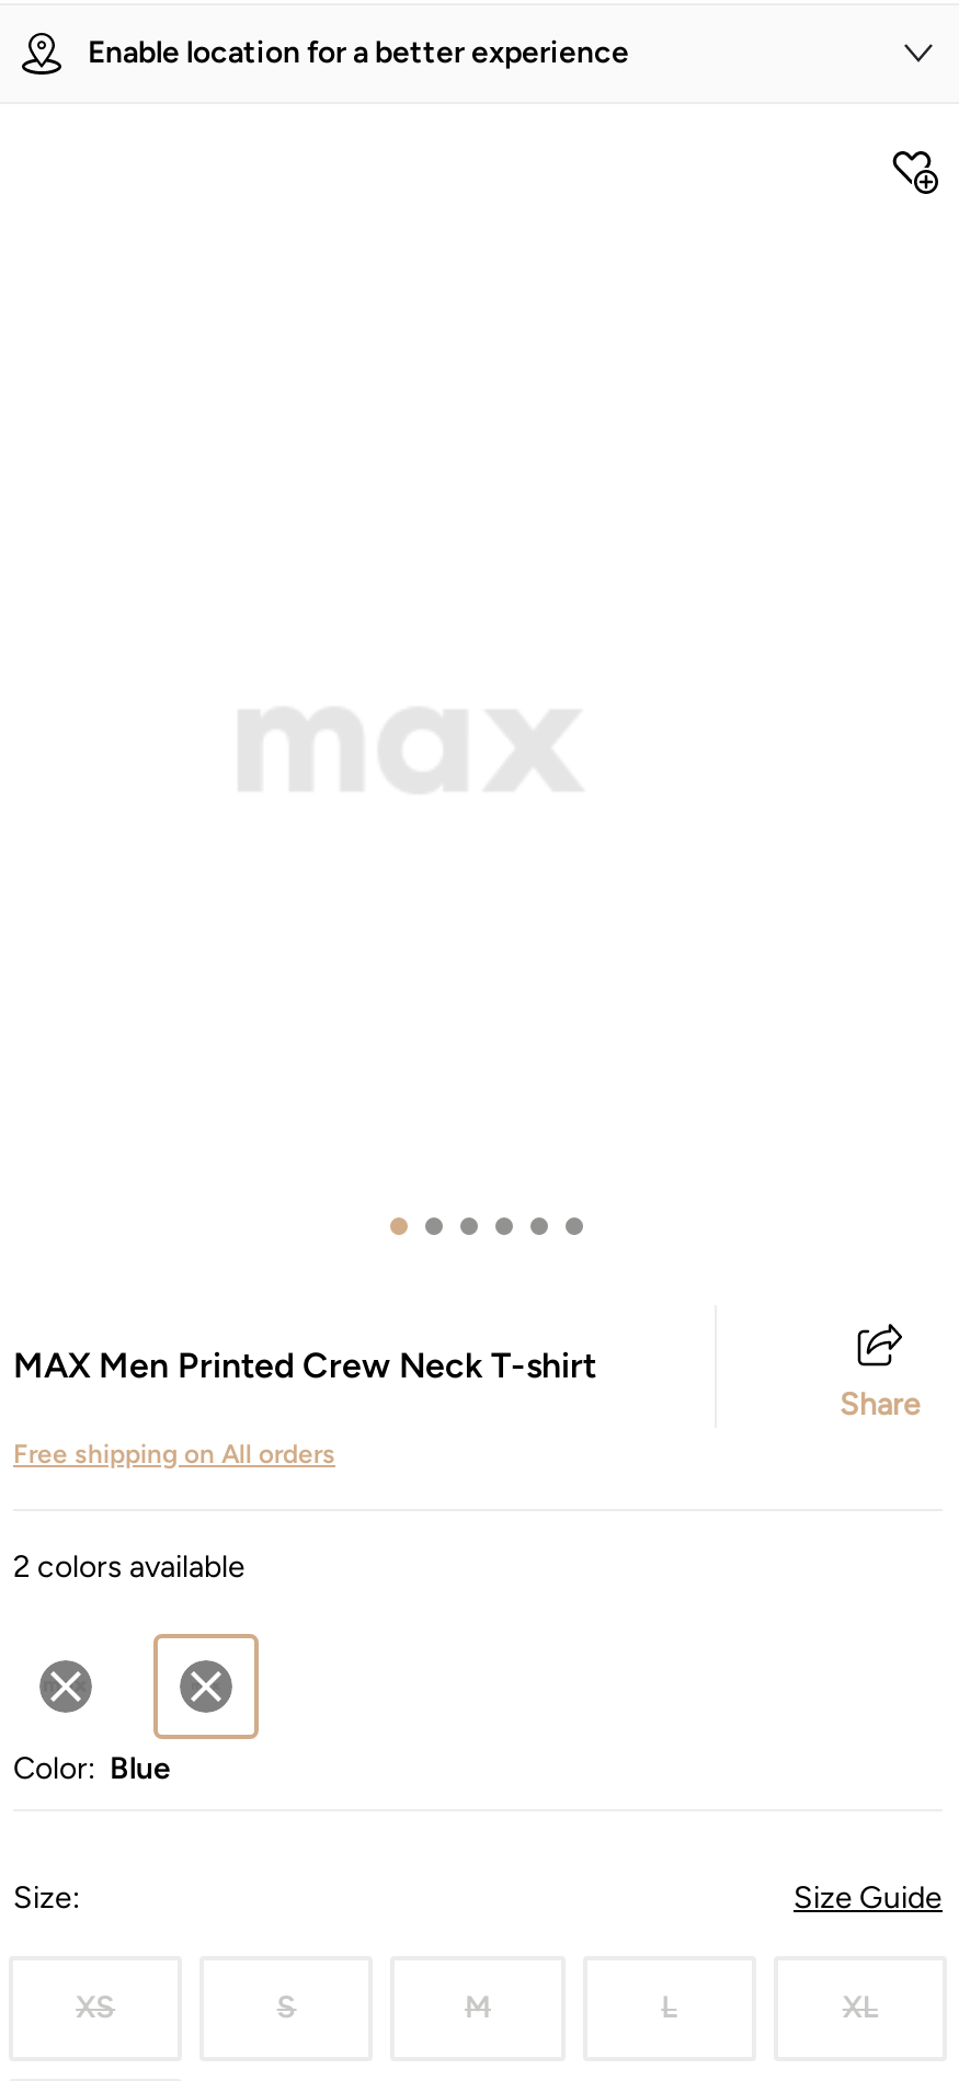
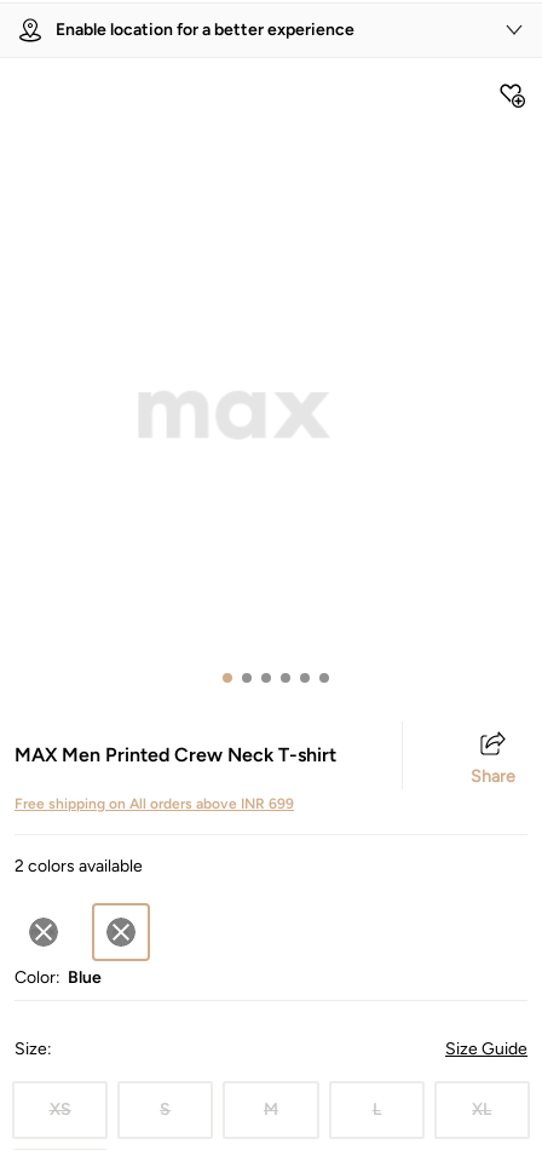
[13,1439,335,1470] Free shipping on All orders -> [15,795,294,812] Free shipping on All orders above INR 699

